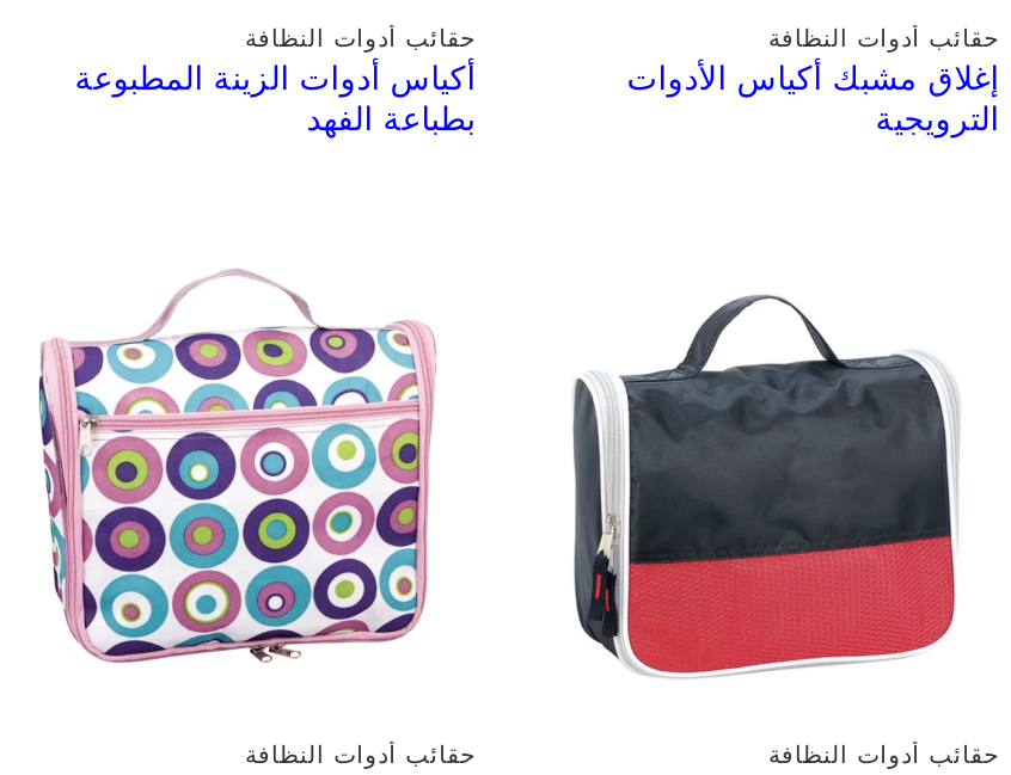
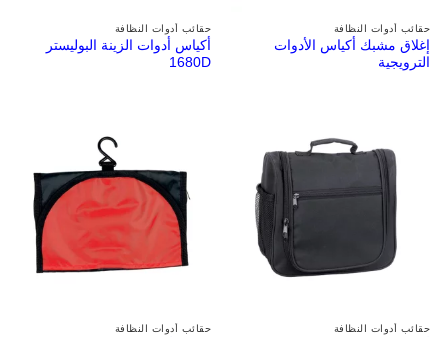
[75,61,476,138] أكياس أدوات الزينة المطبوعة | بطباعة الفهد -> [46,38,211,70] أكياس أدوات الزينة البوليستر | 1680D
[36,269,437,665] [image] -> [28,126,194,290] [image]
[571,293,961,677] [image] -> [252,137,412,295] [image]

